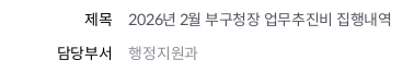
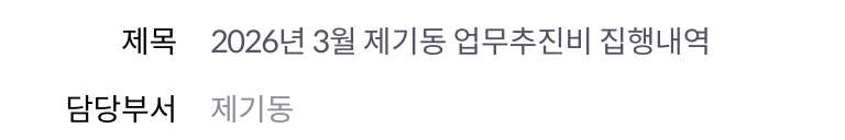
[129,9,392,29] 2026년 2월 부구청장 업무추진비 집행내역 -> [210,21,711,61] 2026년 3월 제기동 업무추진비 집행내역
[129,43,198,63] 행정지원과 -> [210,89,294,128] 제기동

